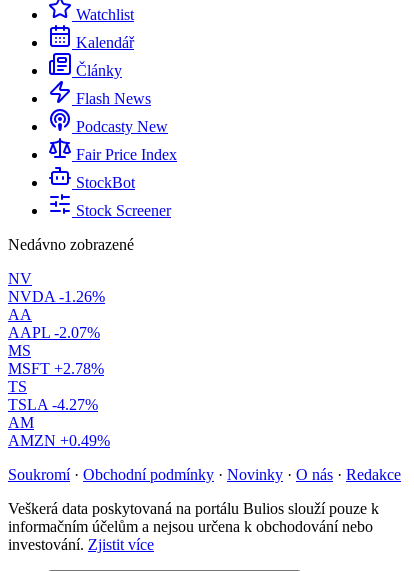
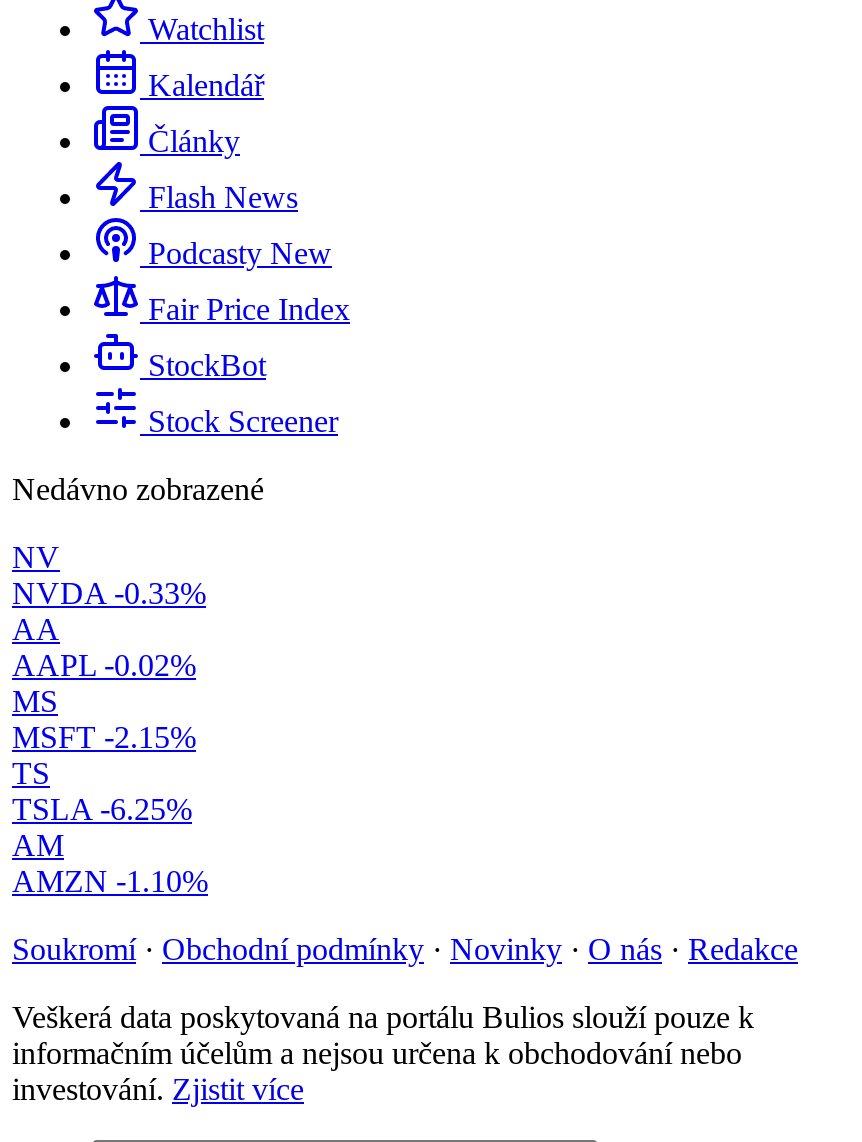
[8,288,105,305] NVDA -1.26% -> [12,576,206,610] NVDA -0.33%
[8,324,100,341] AAPL -2.07% -> [12,648,196,682] AAPL -0.02%
[8,360,104,377] MSFT +2.78% -> [12,720,196,754] MSFT -2.15%
[8,396,98,413] TSLA -4.27% -> [12,792,192,826] TSLA -6.25%
[8,432,110,449] AMZN +0.49% -> [12,864,208,898] AMZN -1.10%

